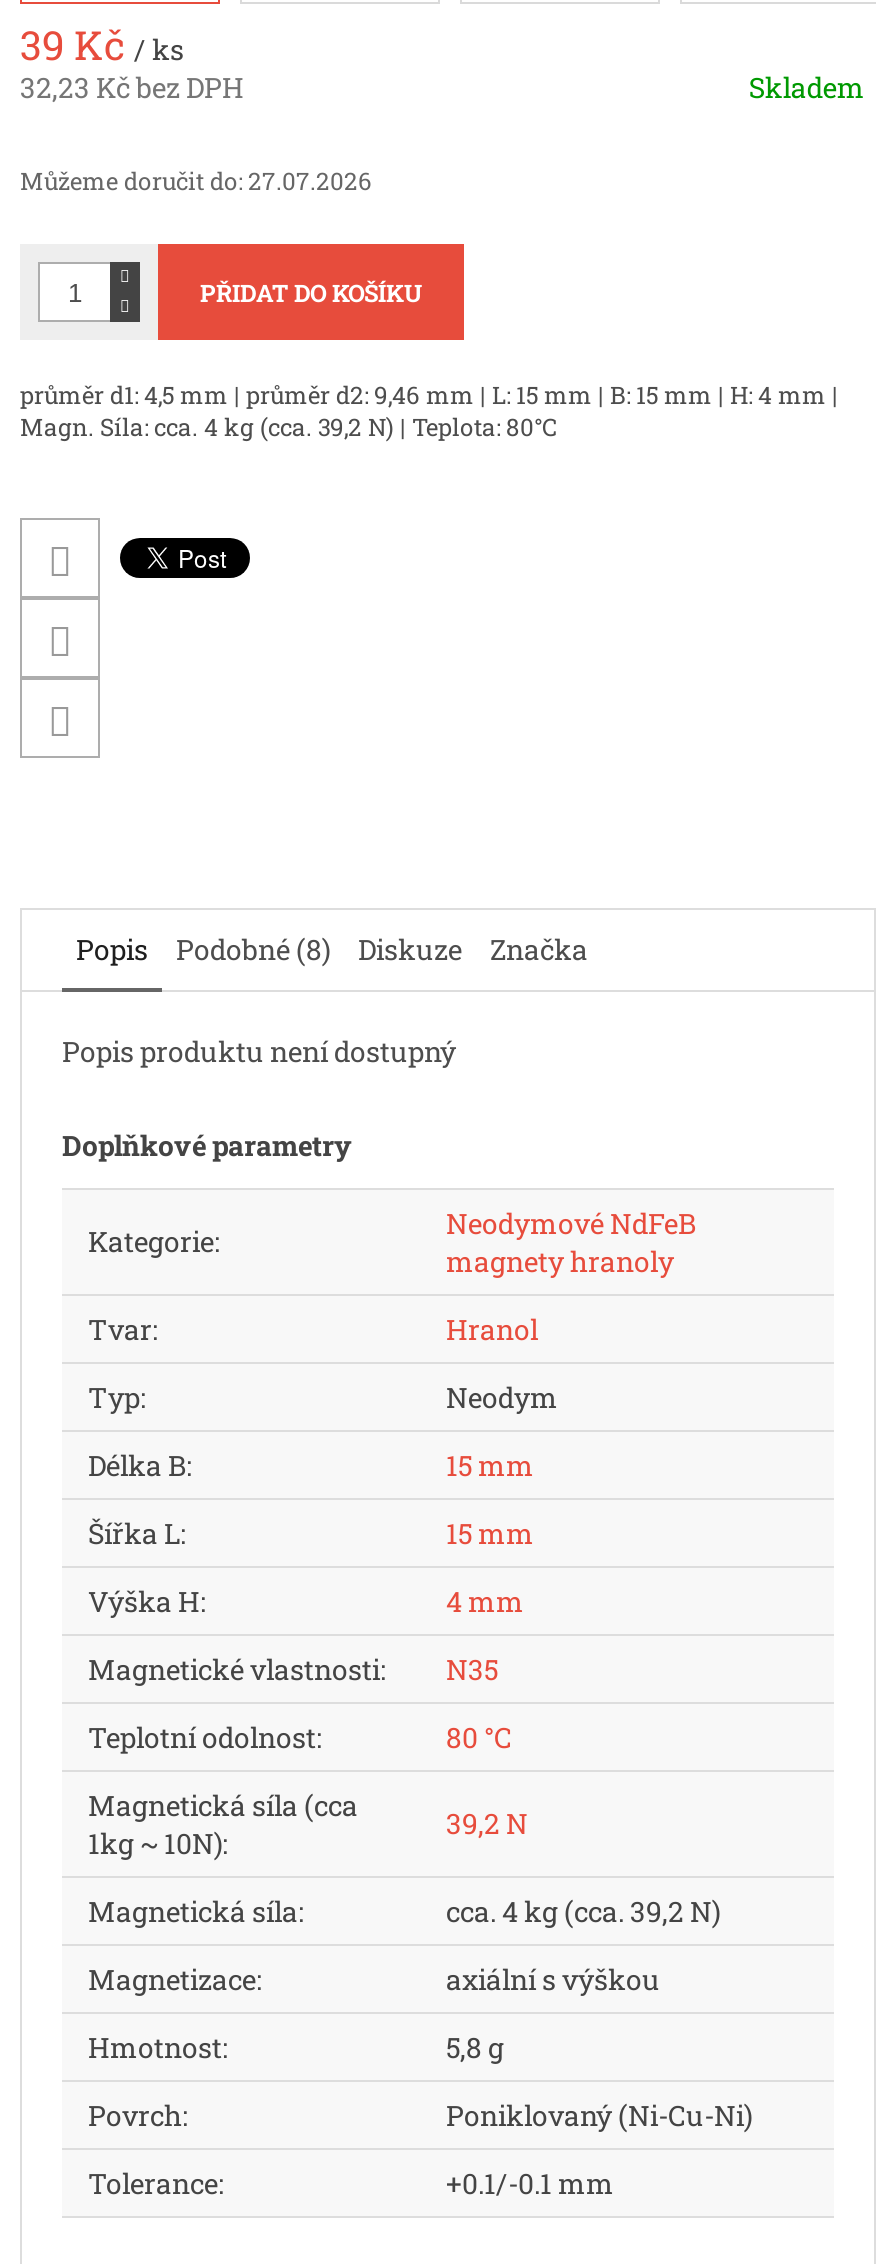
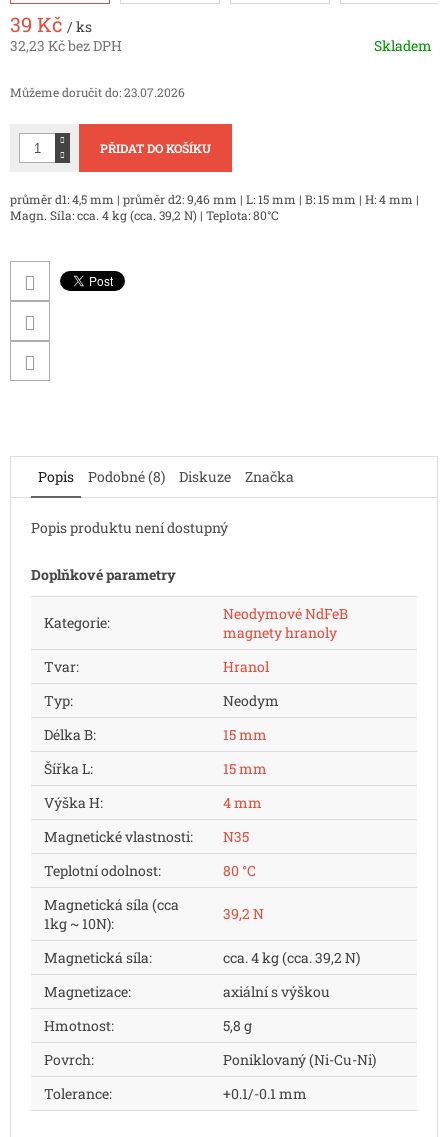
[20,164,372,196] Můžeme doručit do: 27.07.2026 -> [10,84,185,100] Můžeme doručit do: 23.07.2026

